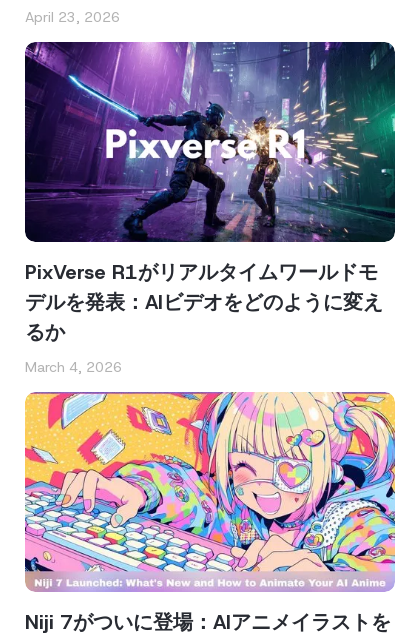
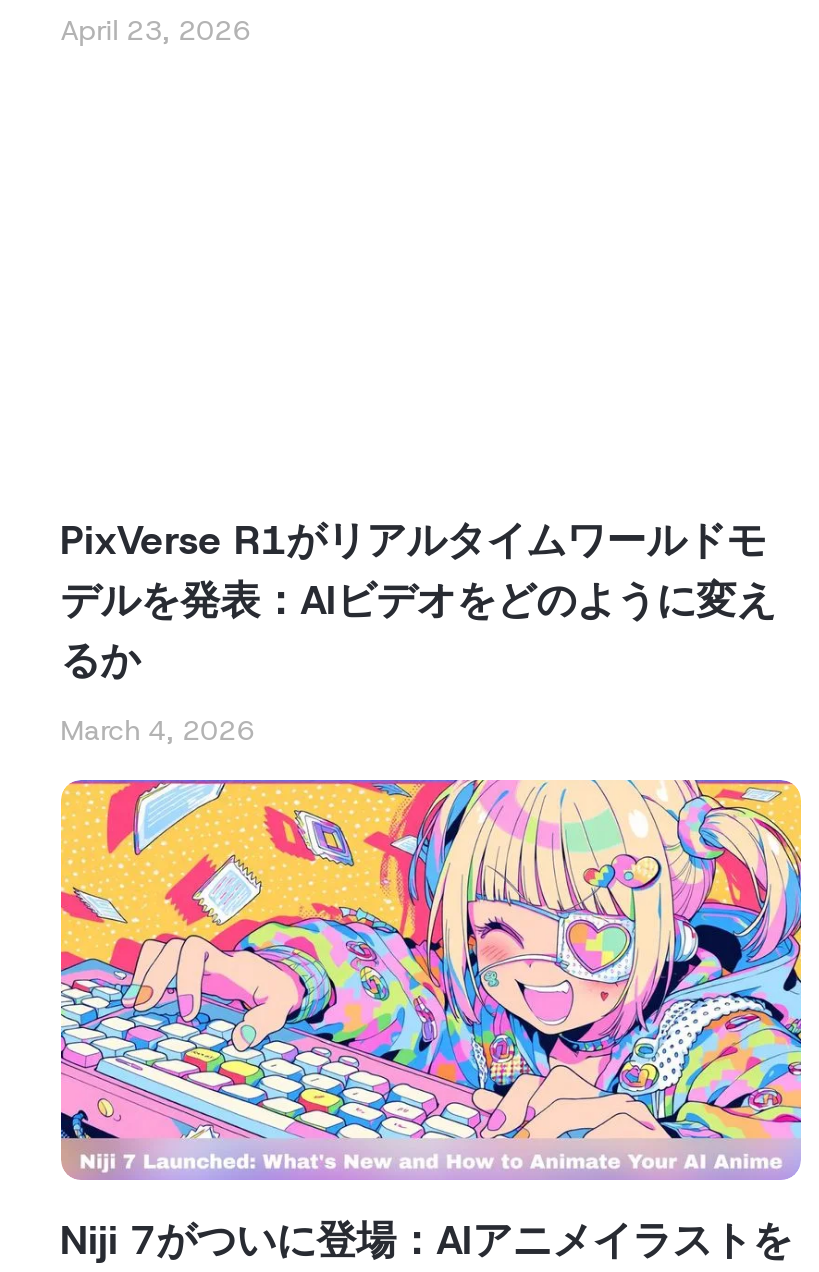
[24,41,396,243] [image] -> none

